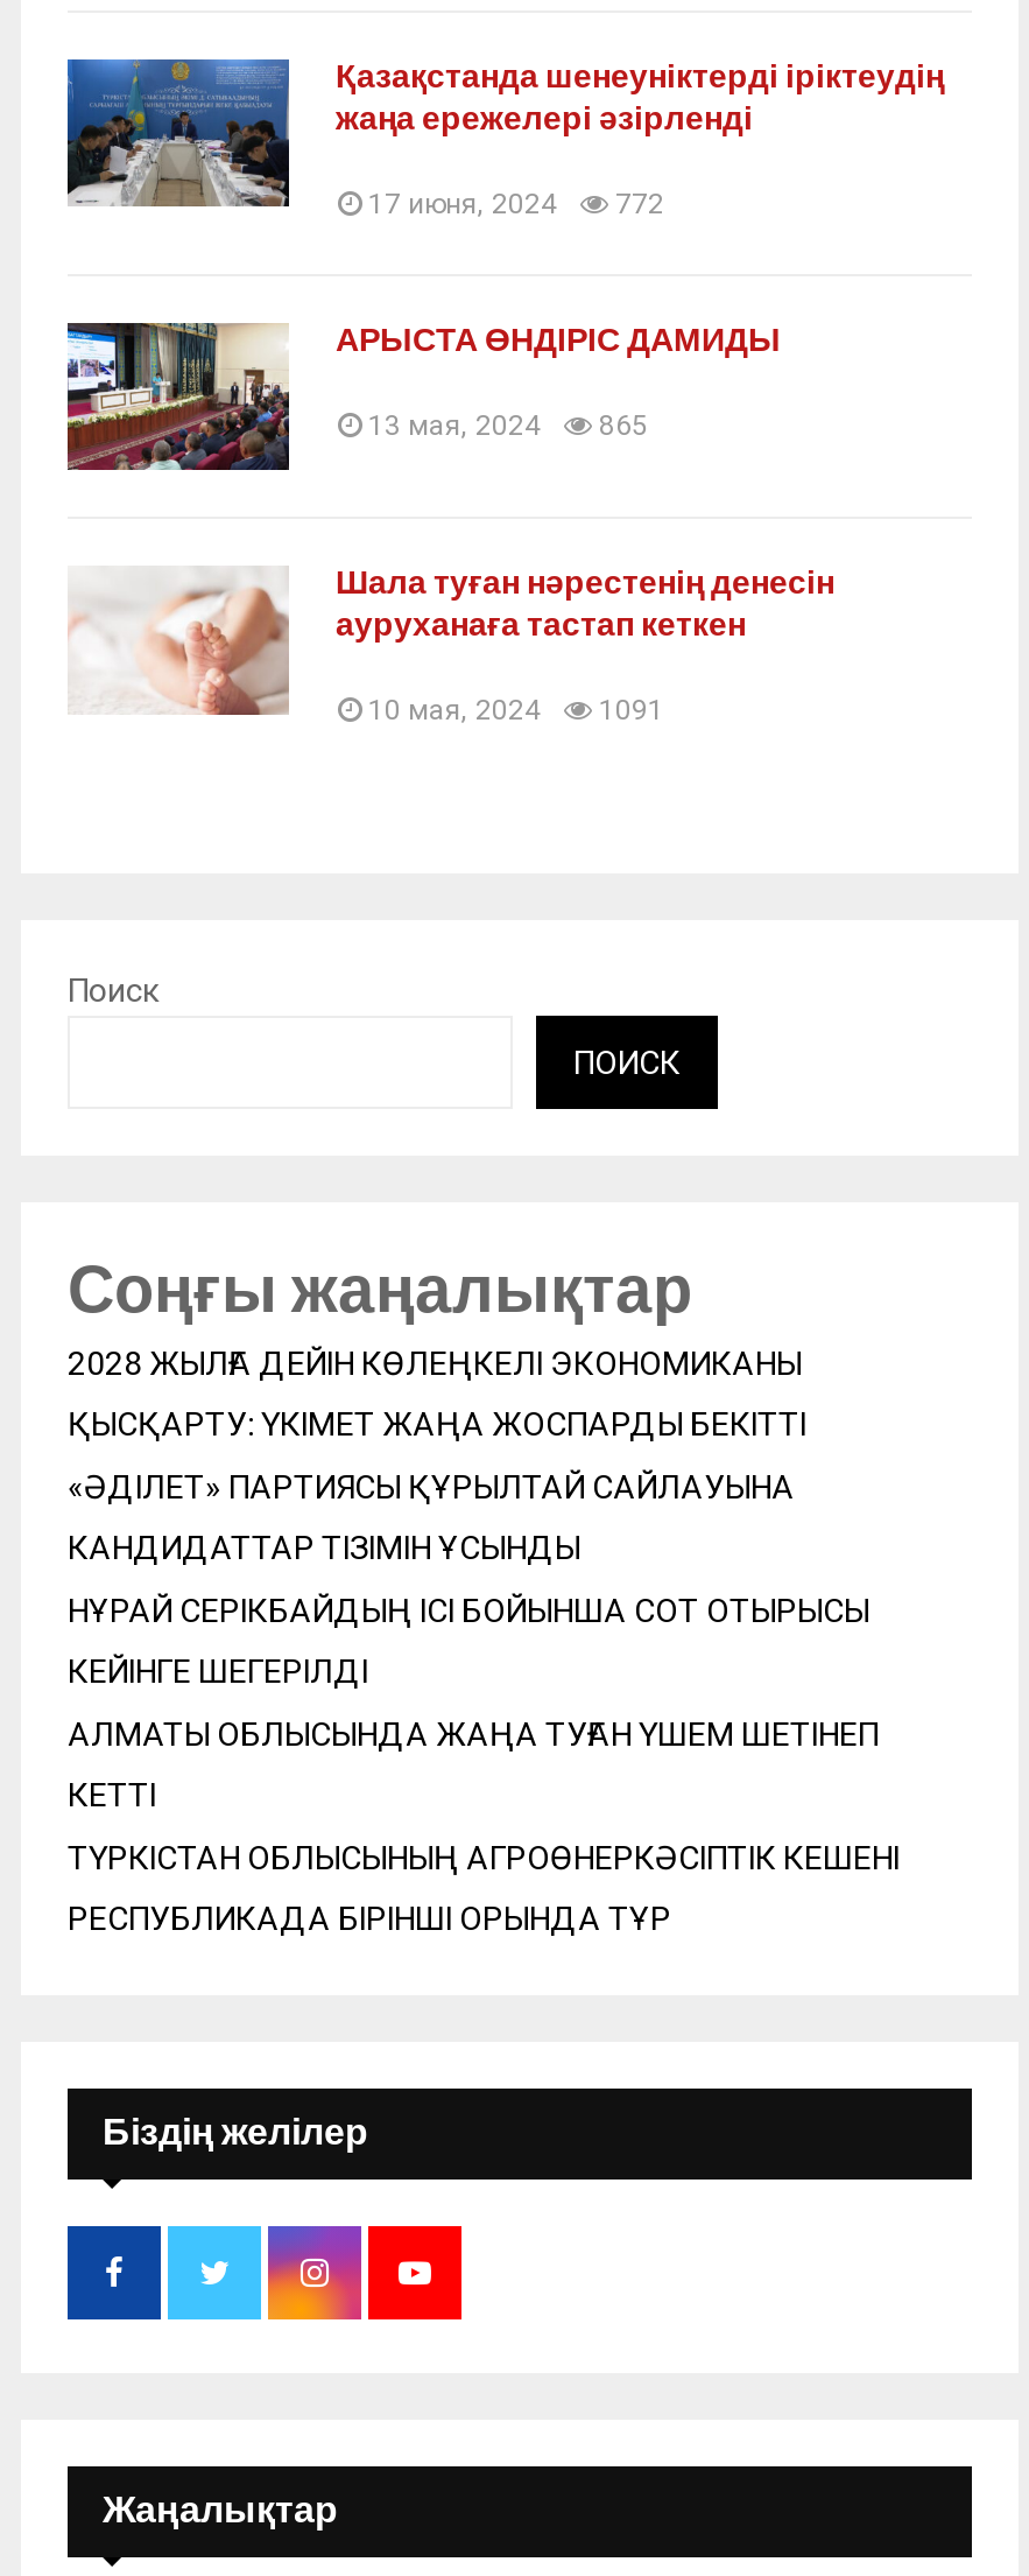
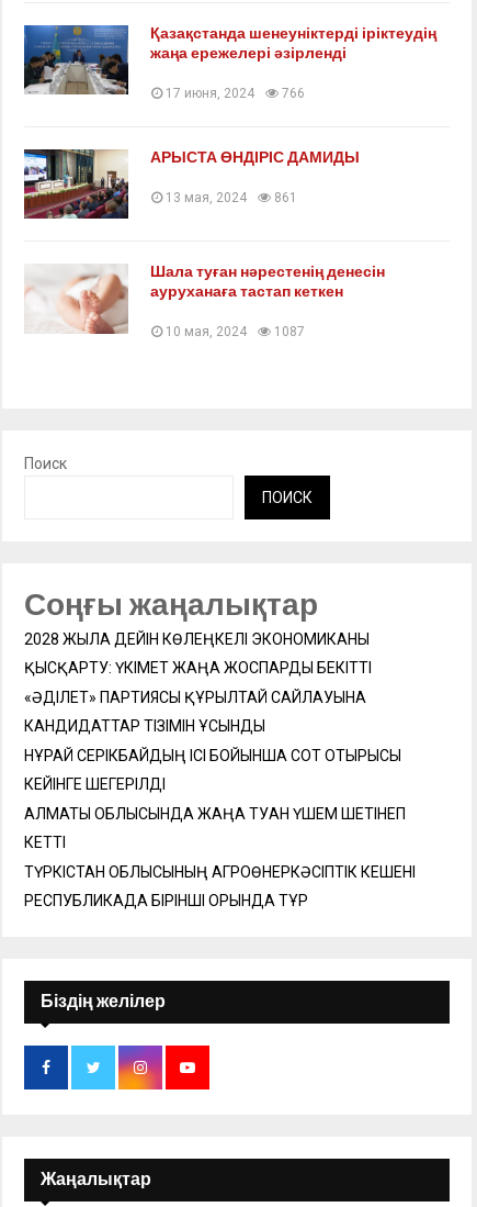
[368,188,664,221] 17 июня, 2024 772 -> [166,86,305,101] 17 июня, 2024 766
[368,410,648,442] 13 мая, 2024 865 -> [166,190,297,206] 13 мая, 2024 861
[368,695,664,728] 10 мая, 2024 1091 -> [166,325,305,340] 10 мая, 2024 1087

